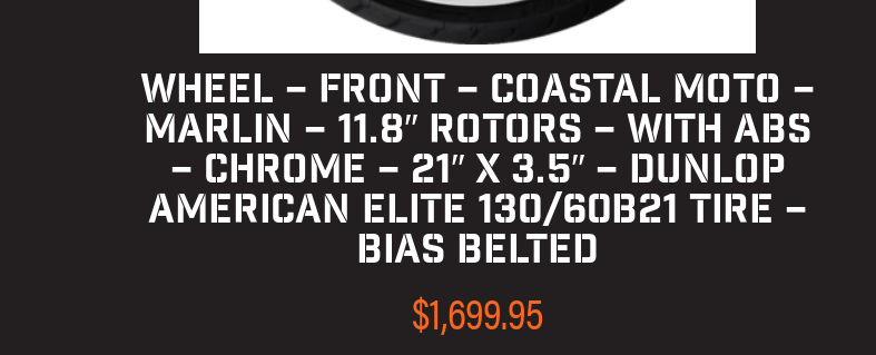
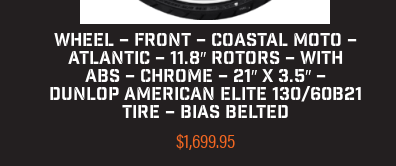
[144,104,811,275] MARLIN – 11.8″ ROTORS – WITH ABS | – CHROME – 21″ X 3.5″ – DUNLOP | AMERICAN ELITE 130/60B21 TIRE – | BIAS BELTED -> [48,47,361,124] ATLANTIC – 11.8″ ROTORS – WITH | ABS – CHROME – 21″ X 3.5″ – | DUNLOP AMERICAN ELITE 130/60B21 | TIRE – BIAS BELTED

